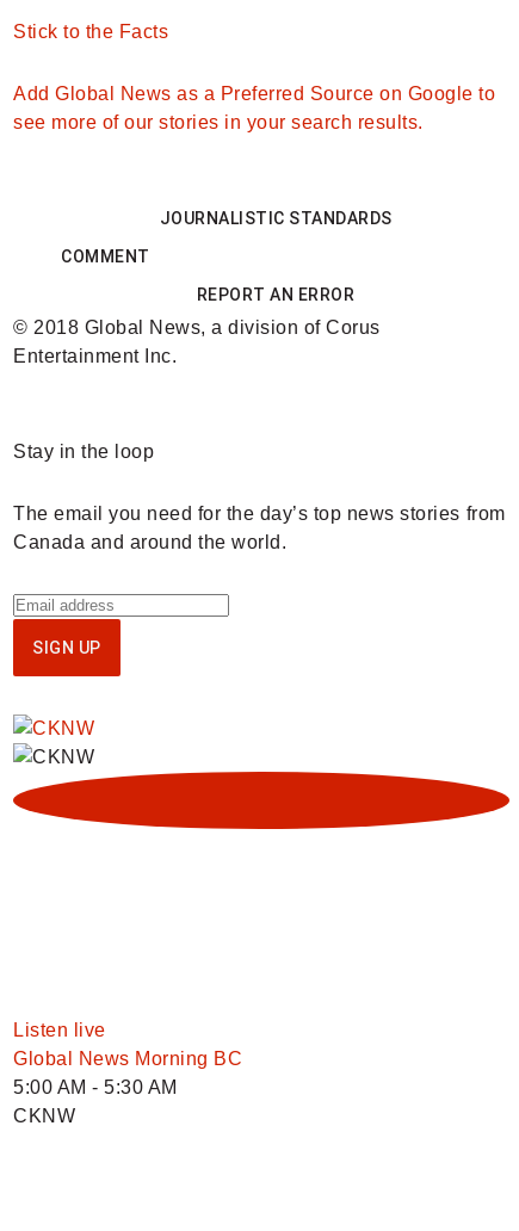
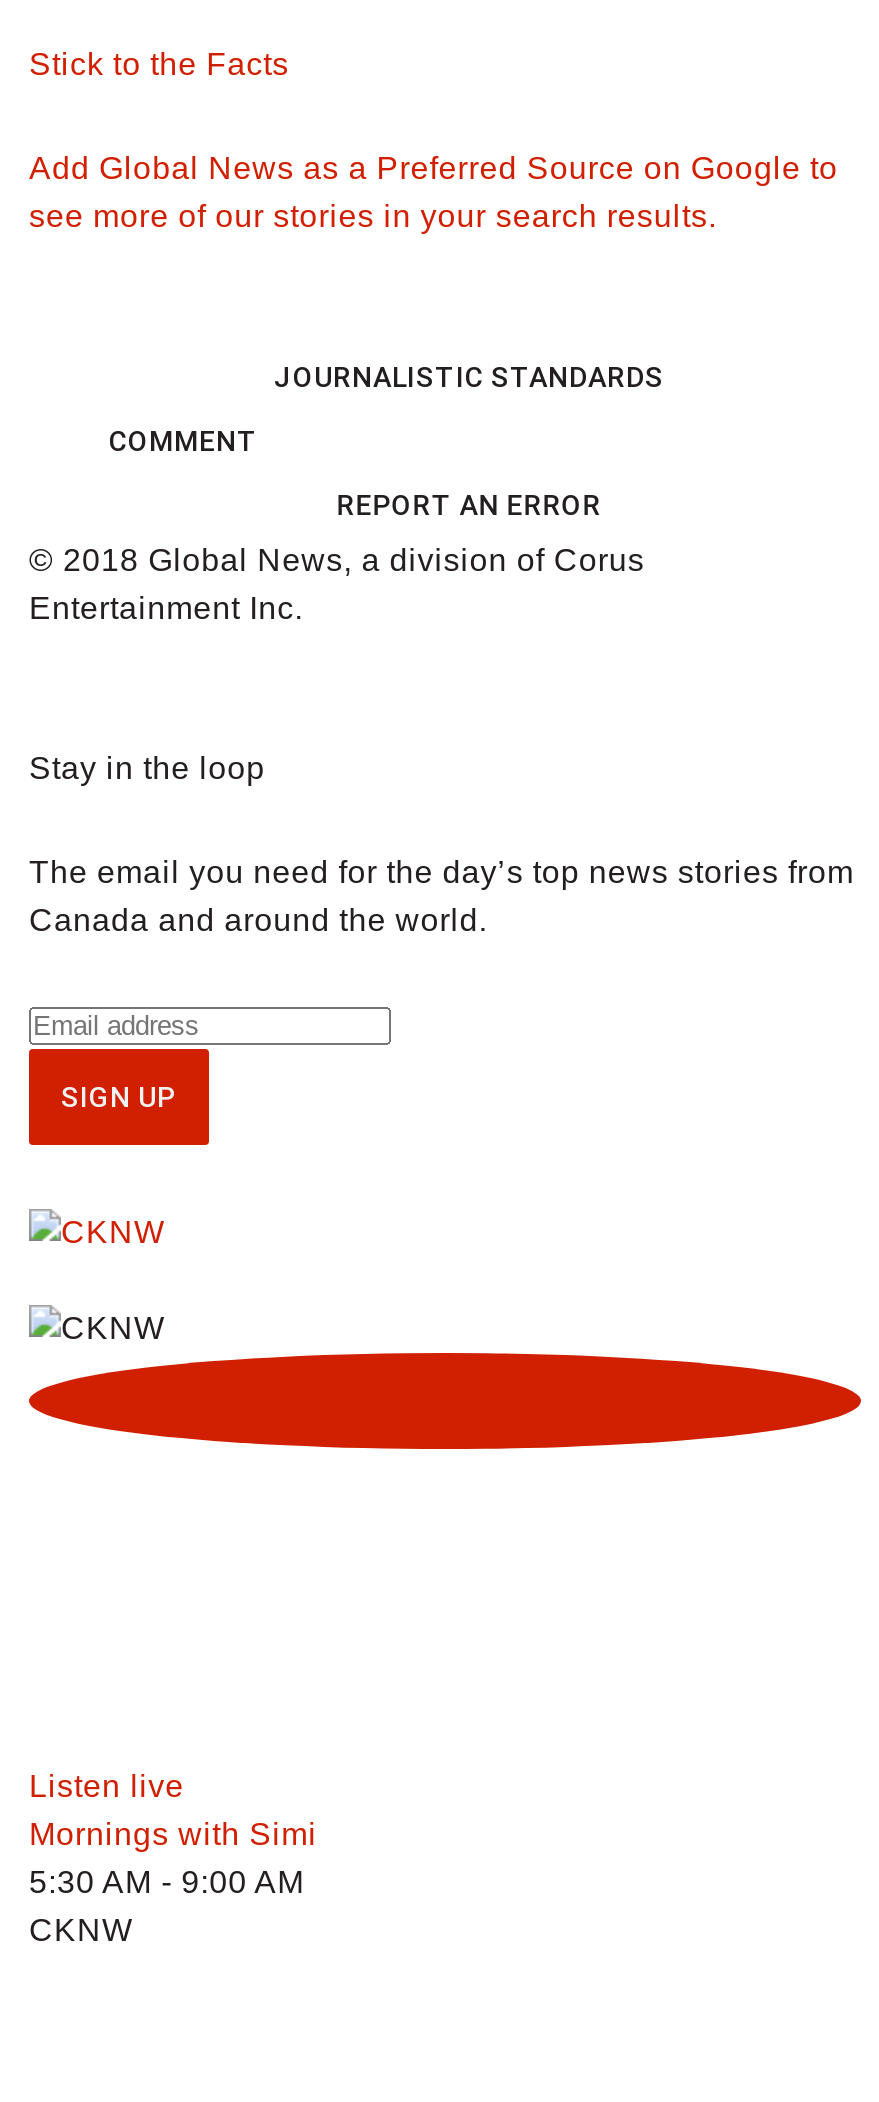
[13,1048,242,1099] Global News Morning BC | 5:00 AM - 5:30 AM -> [29,1816,317,1902] Mornings with Simi | 5:30 AM - 9:00 AM

